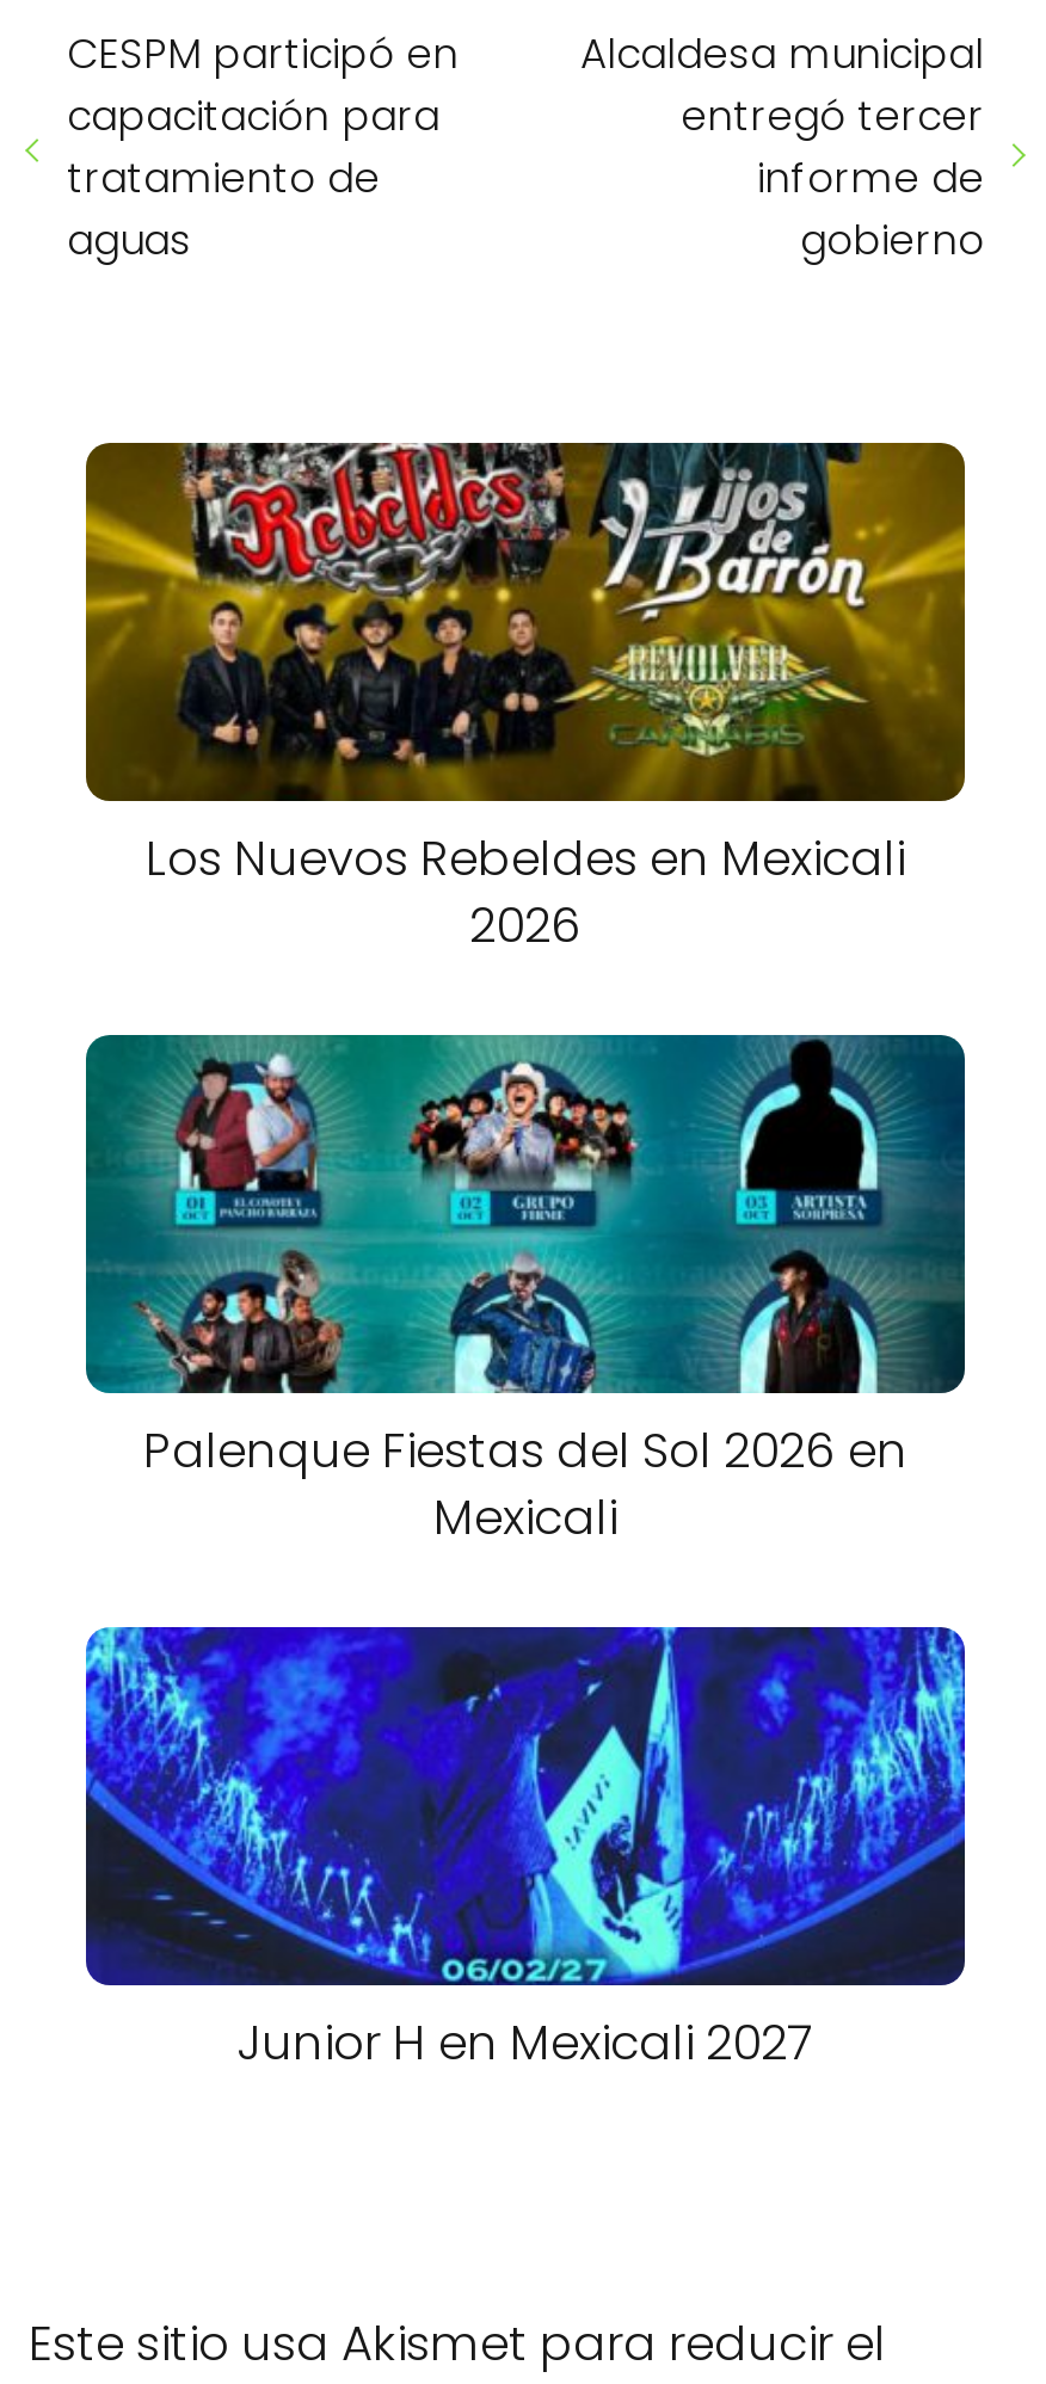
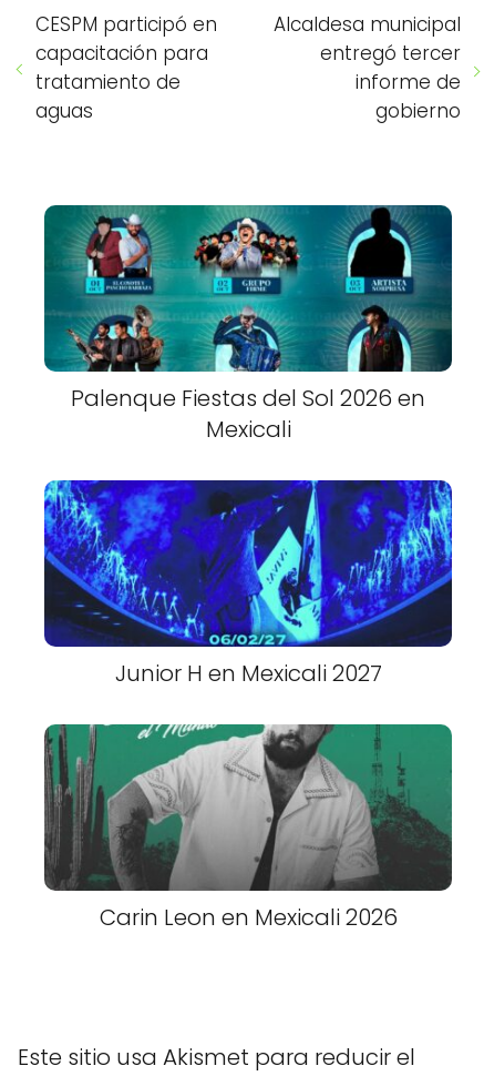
[84,441,967,959] [image] | Los Nuevos Rebeldes en Mexicali | 2026 -> none
moved [86,1033,967,2076] -> [44,204,453,689]: [image] | Palenque Fiestas del Sol 2026 en | Mexicali | Junior H en Mexicali 2027
none -> [43,723,453,933] [image] | Carin Leon en Mexicali 2026

